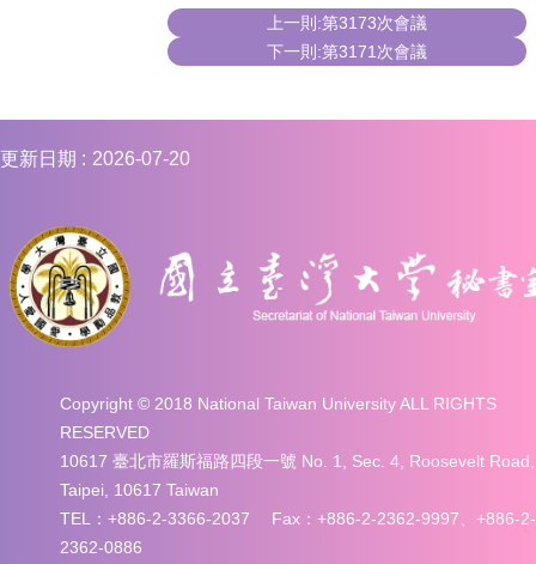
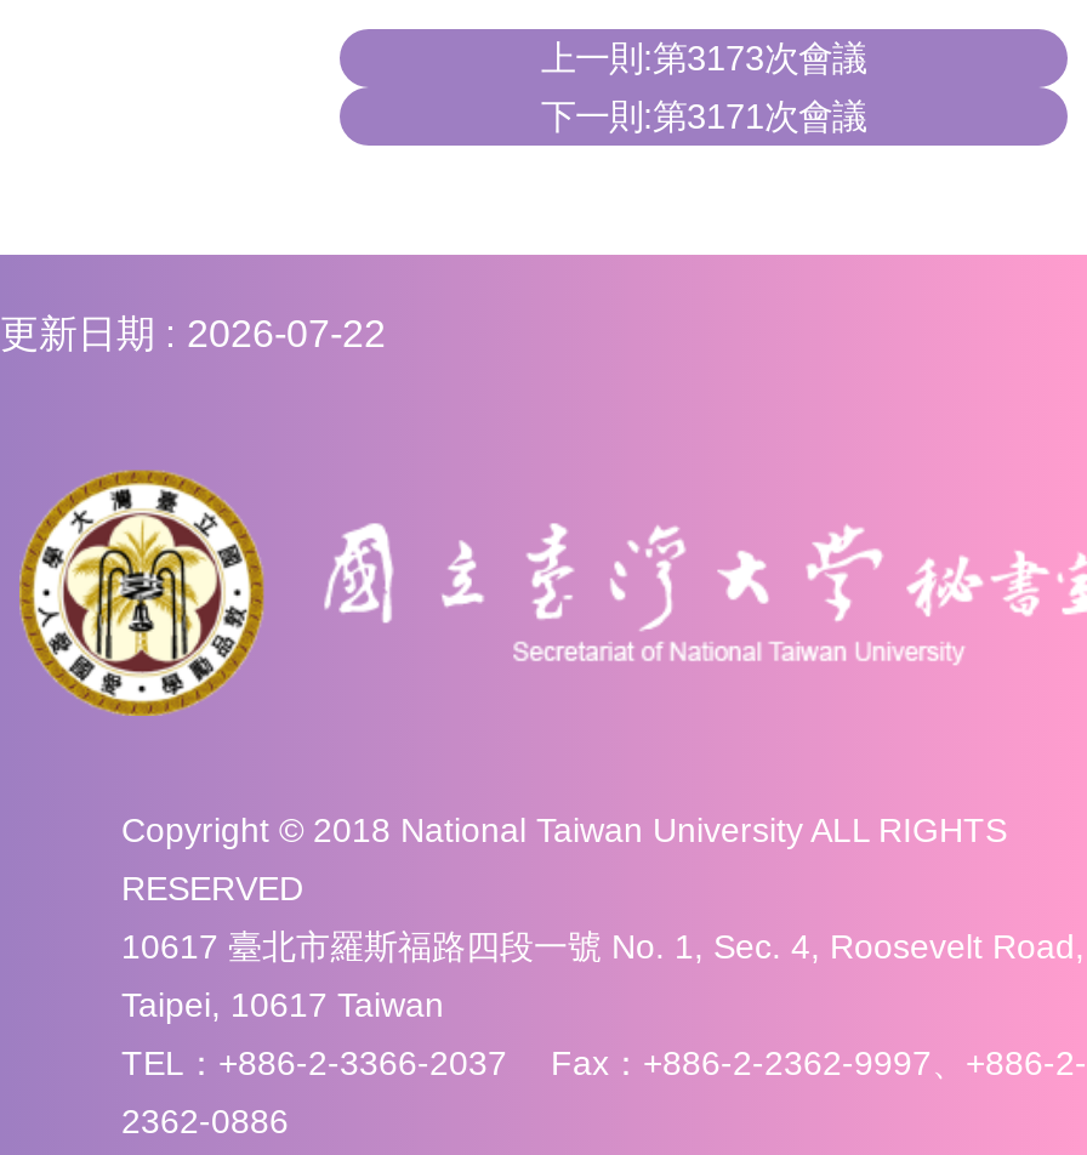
[0,149,190,169] 更新日期 2026-07-20 -> [0,313,386,355] 更新日期 2026-07-22

